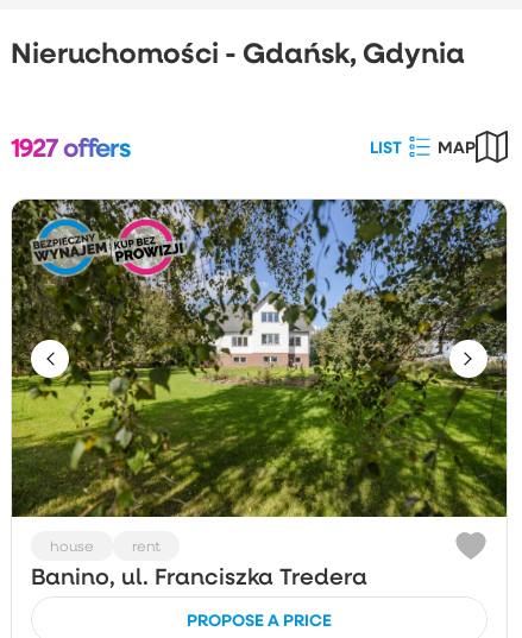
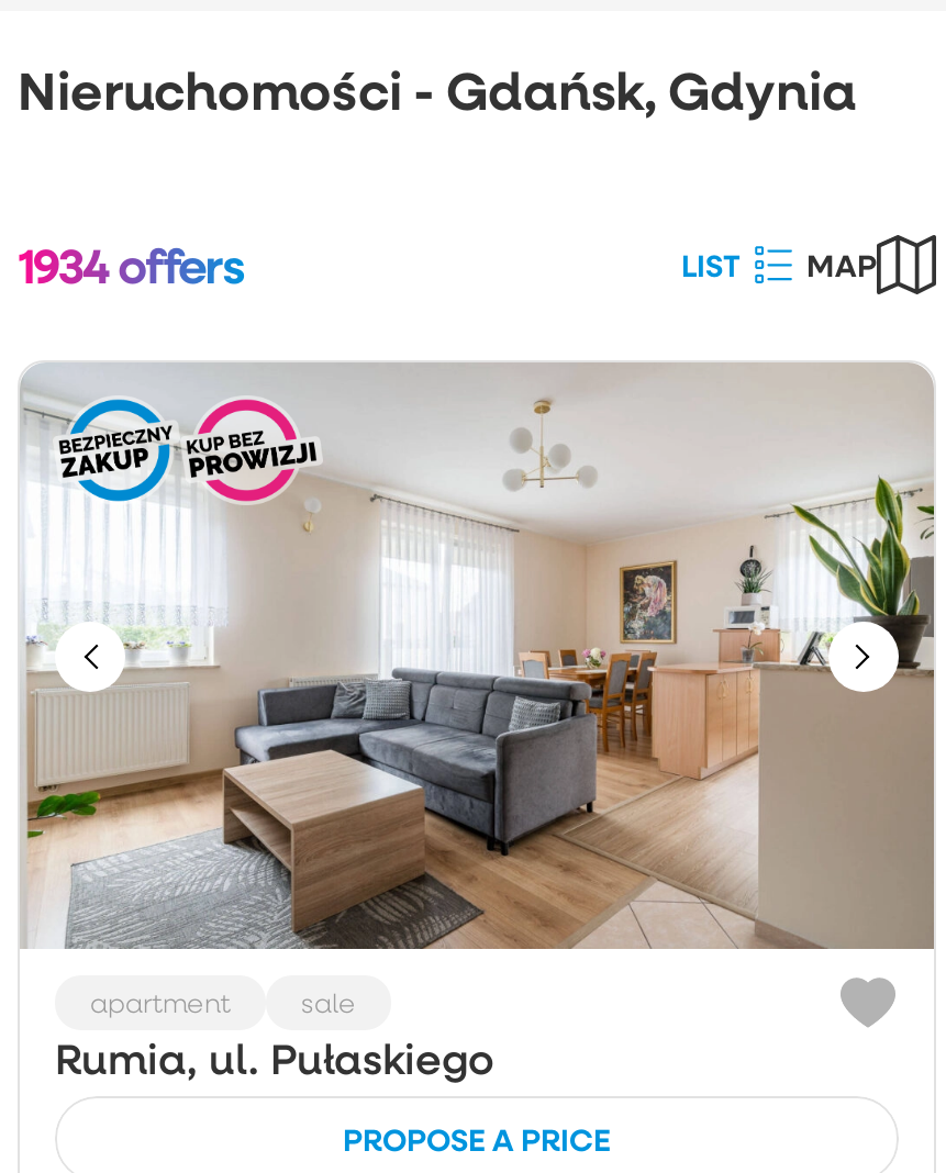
[11,129,130,163] 1927offers -> [18,232,242,295] 1934offers
[11,198,508,591] [image] | house | rent | Banino, ul. Franciszka Tredera -> [20,362,936,1086] [image] | apartment | sale | Rumia, ul. Pułaskiego

